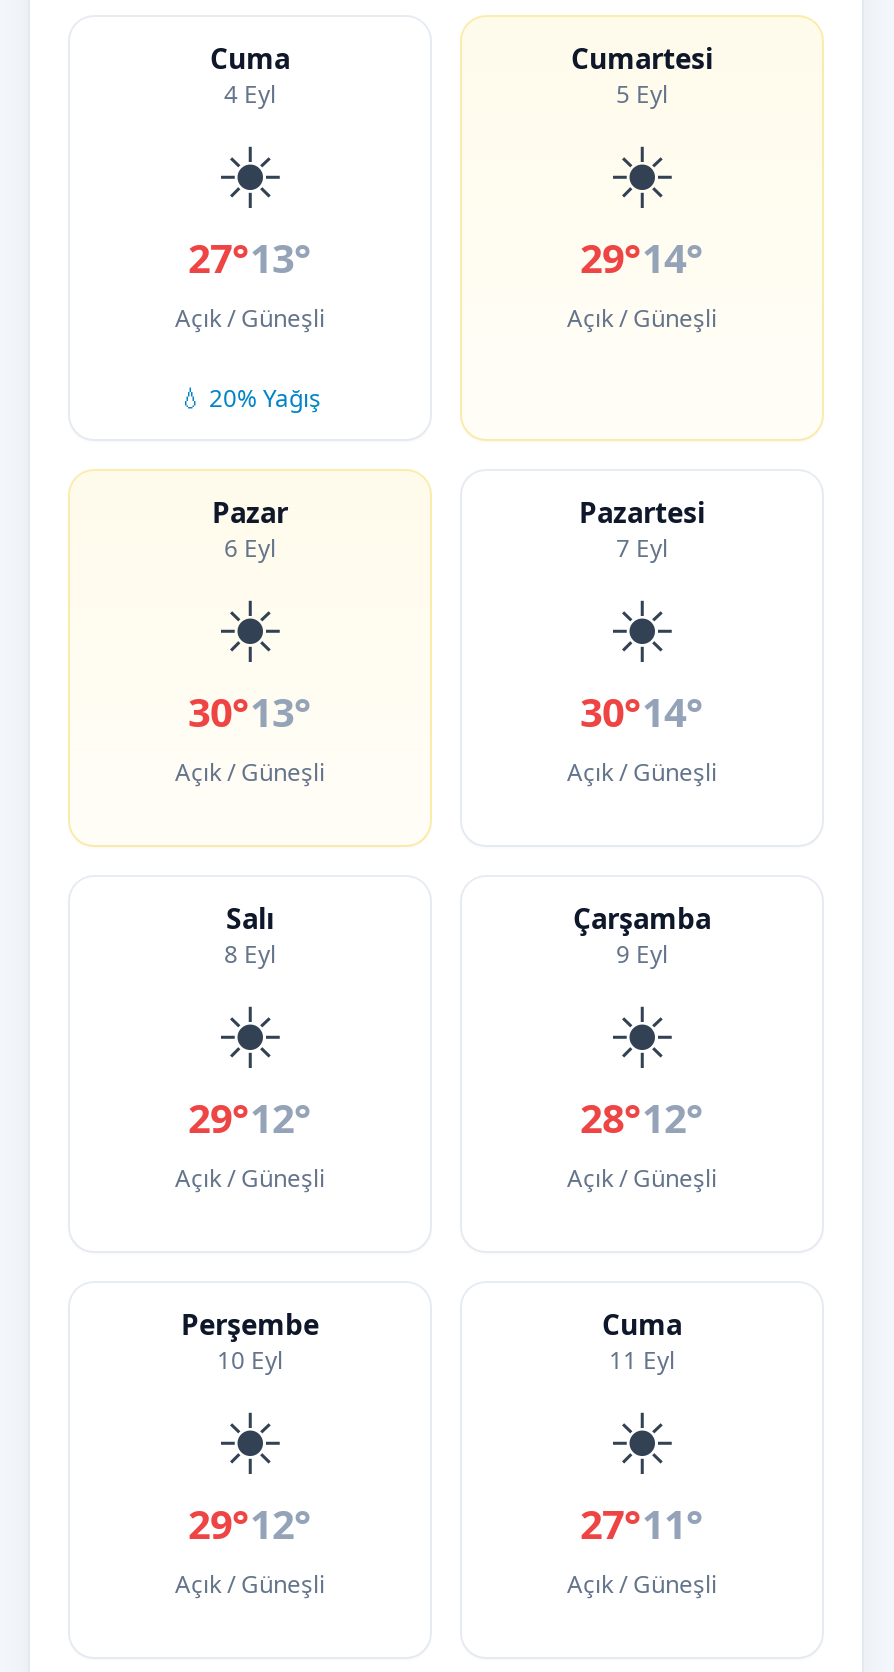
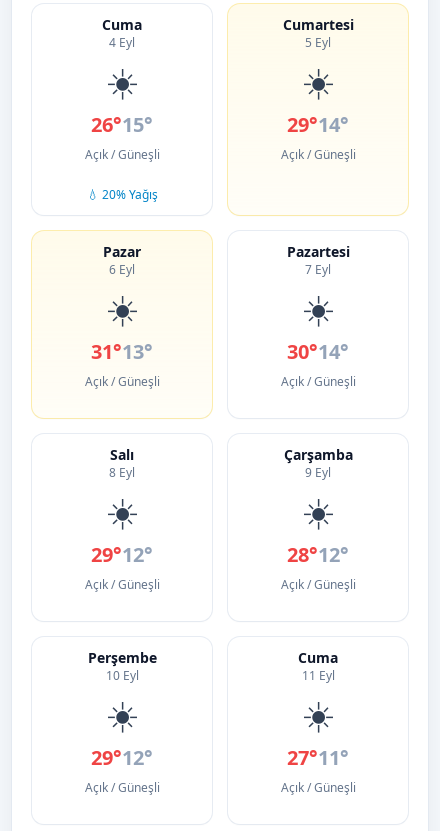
[188,231,312,285] 27°13° -> [91,111,153,138] 26°15°
[188,685,312,739] 30°13° -> [91,338,153,365] 31°13°

